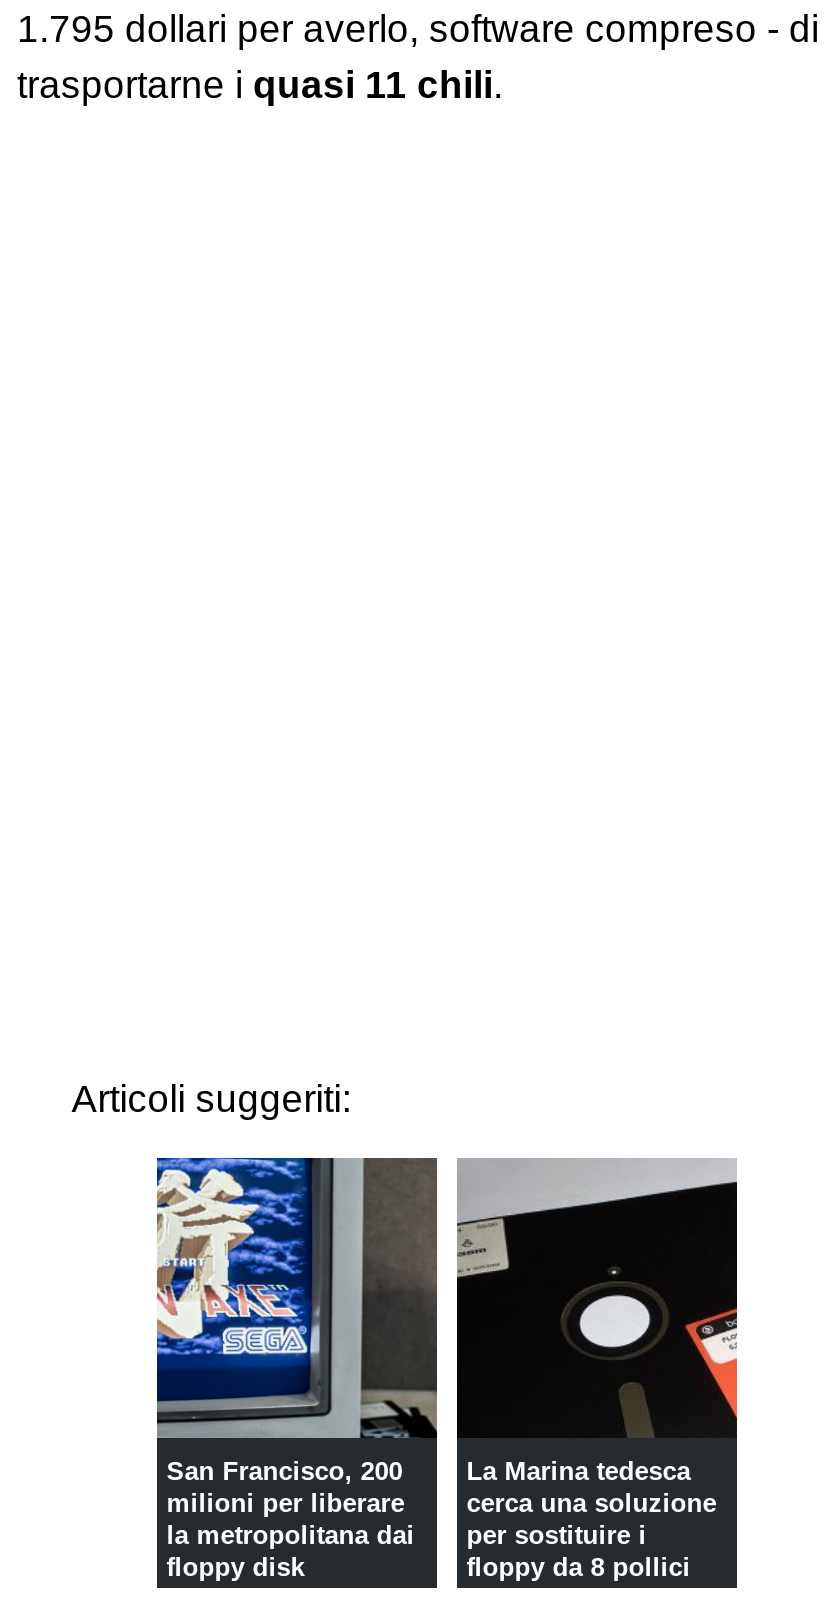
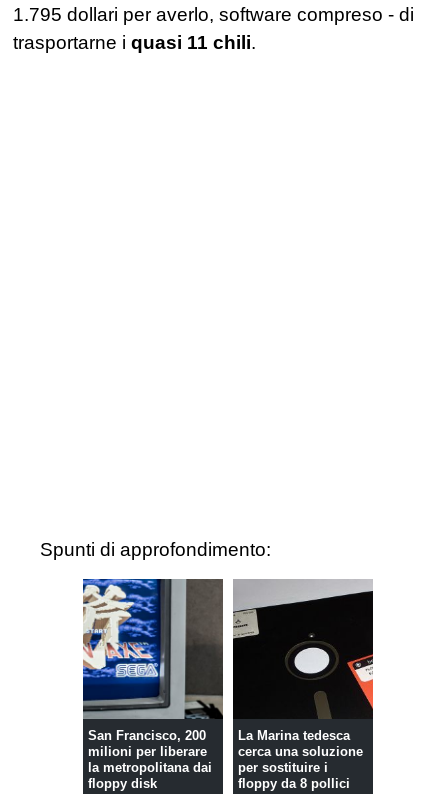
[71,1078,351,1120] Articoli suggeriti: -> [40,539,271,560] Spunti di approfondimento:

